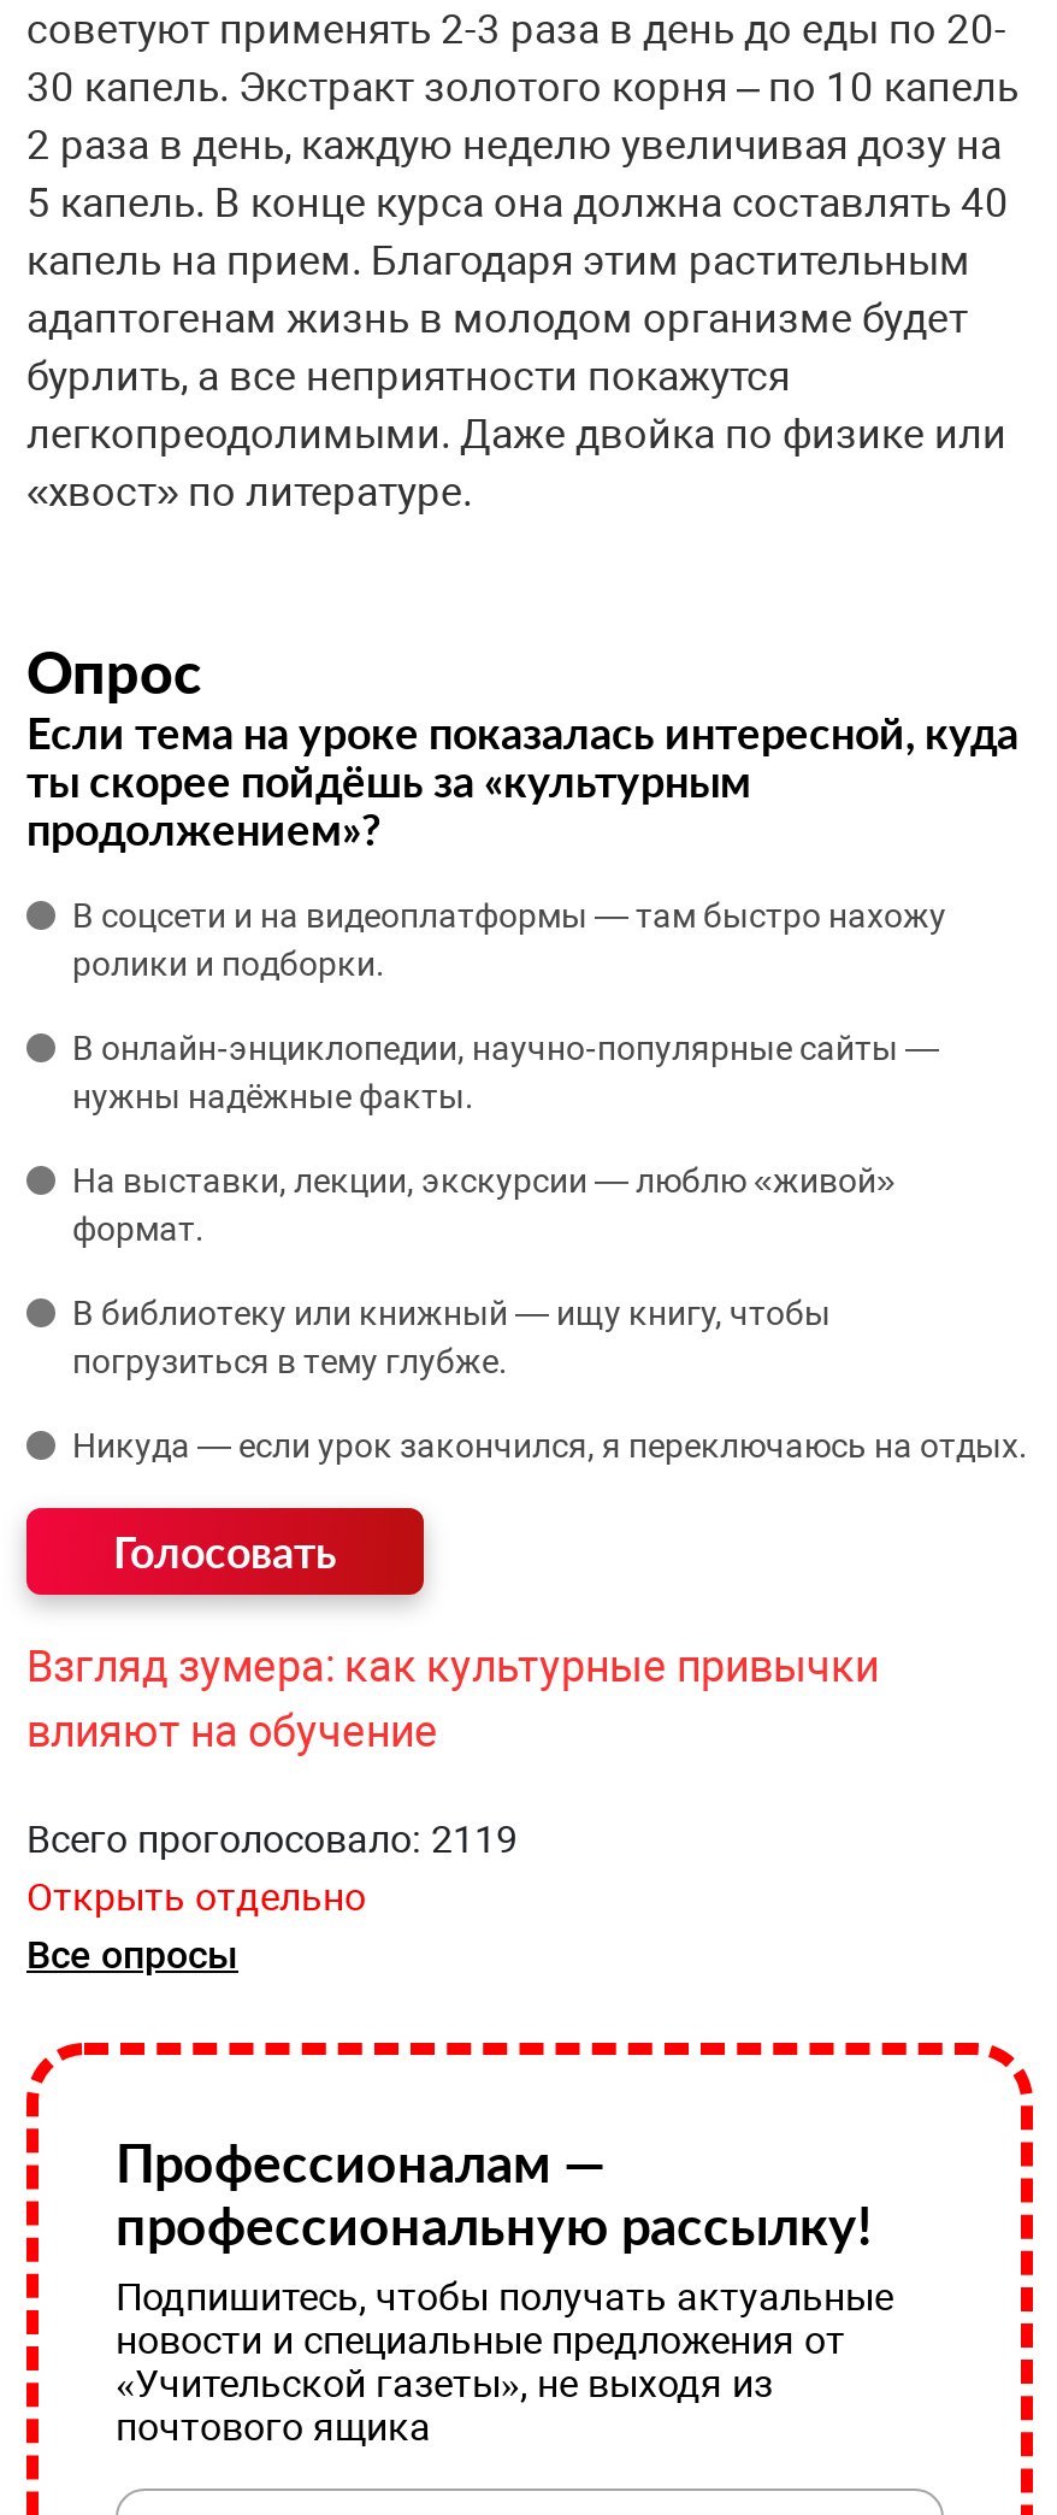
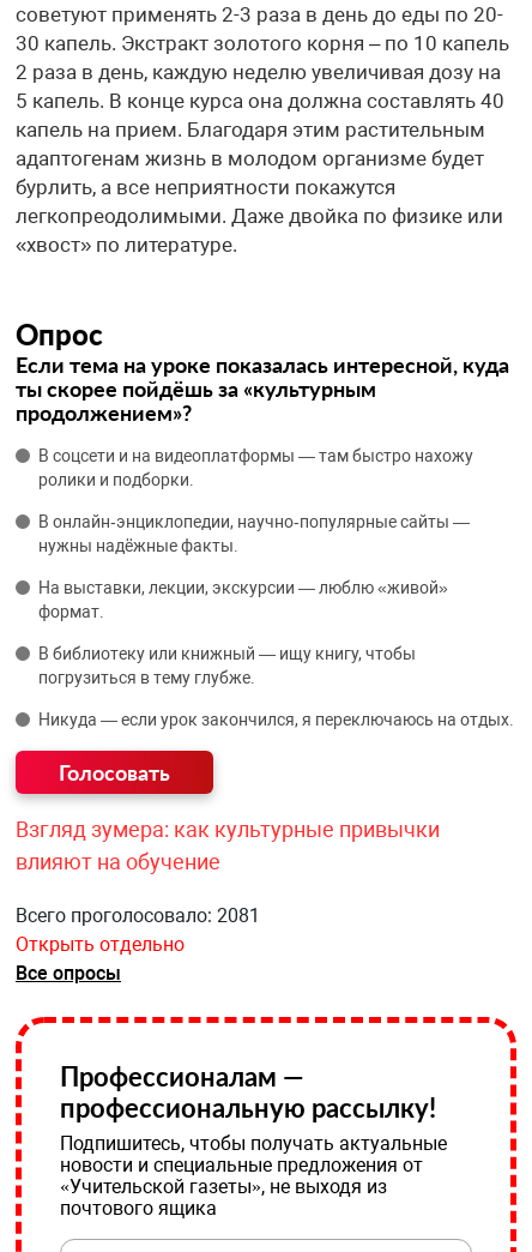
[26,1816,518,1862] Всего проголосовало: 2119 -> [16,904,260,927] Всего проголосовало: 2081

